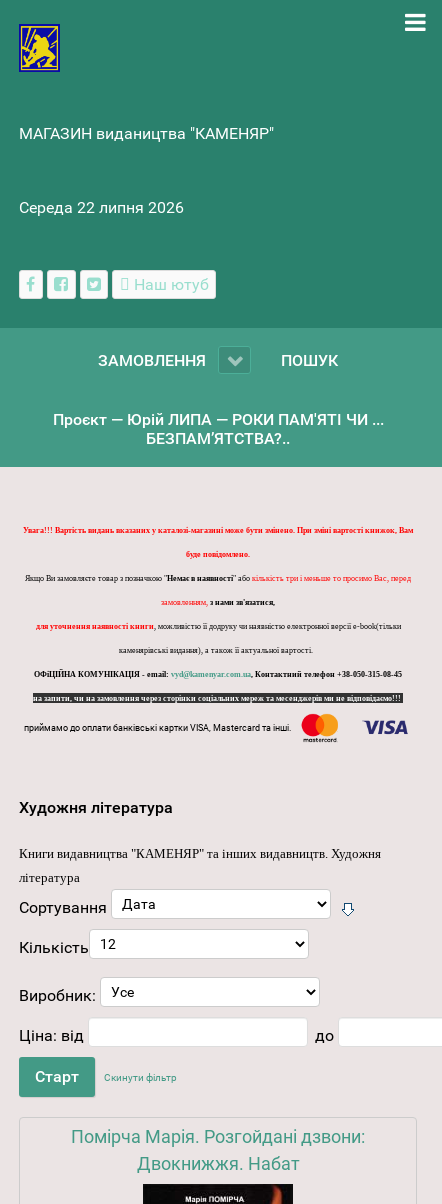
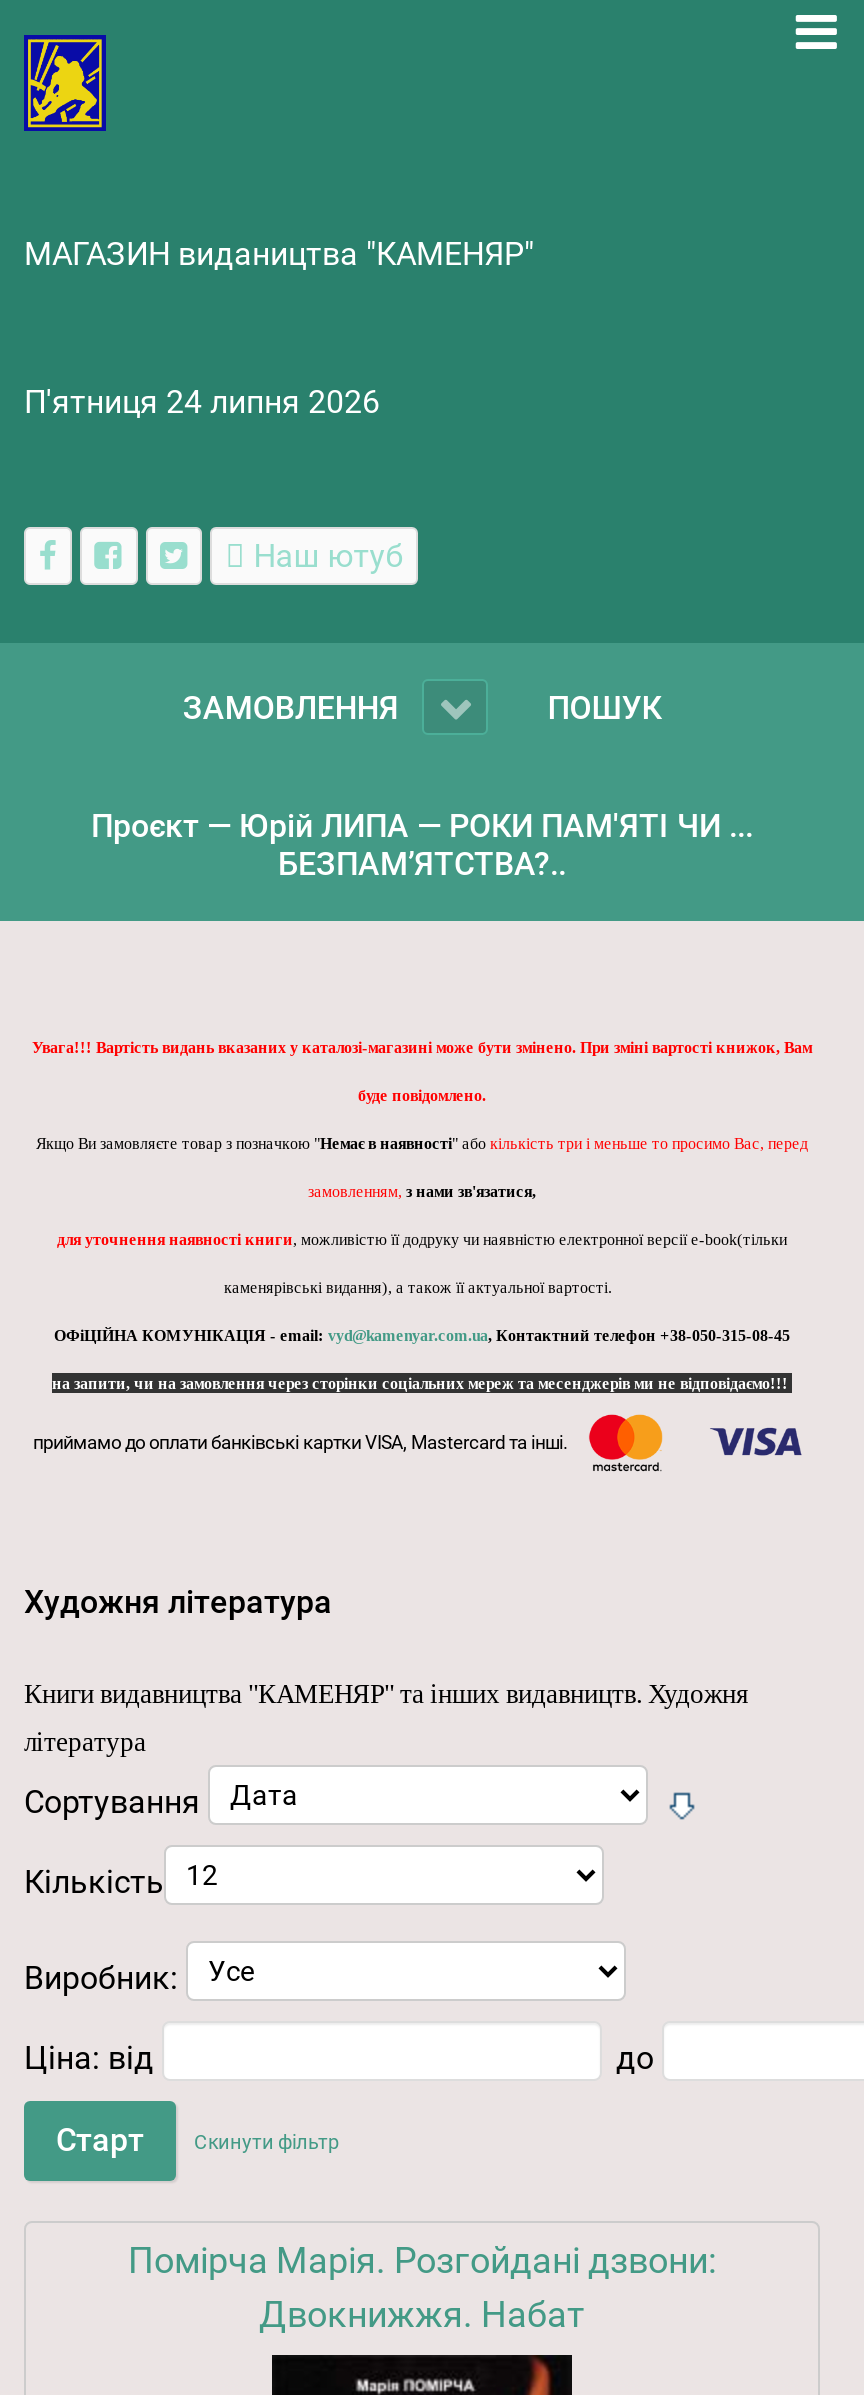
[19,198,184,217] Середа 22 липня 2026 -> [24,383,380,421] П'ятниця 24 липня 2026

